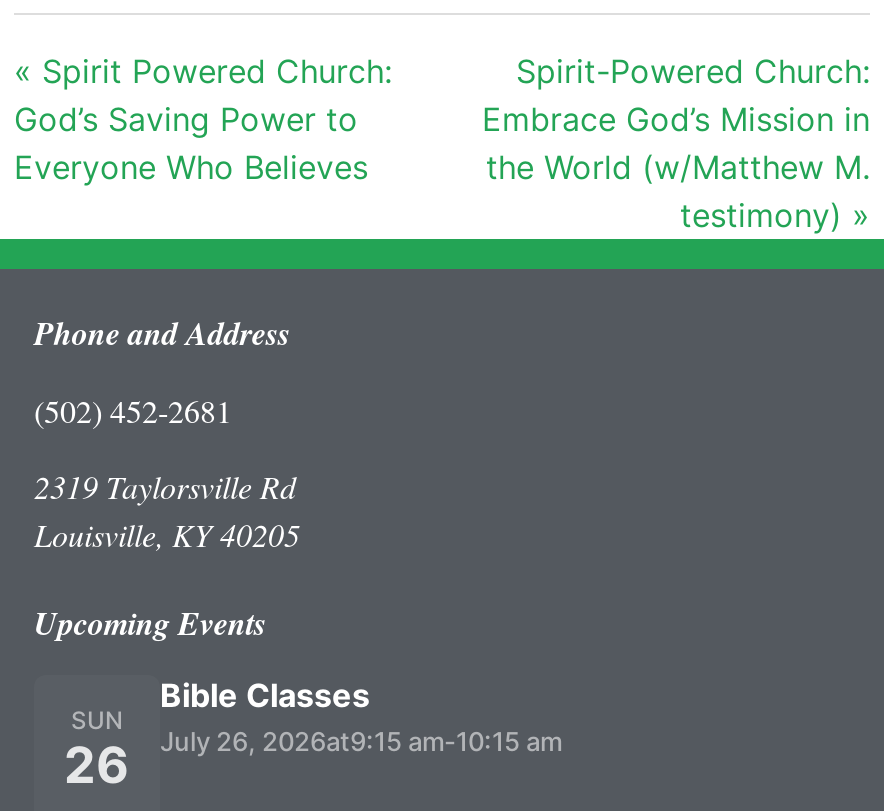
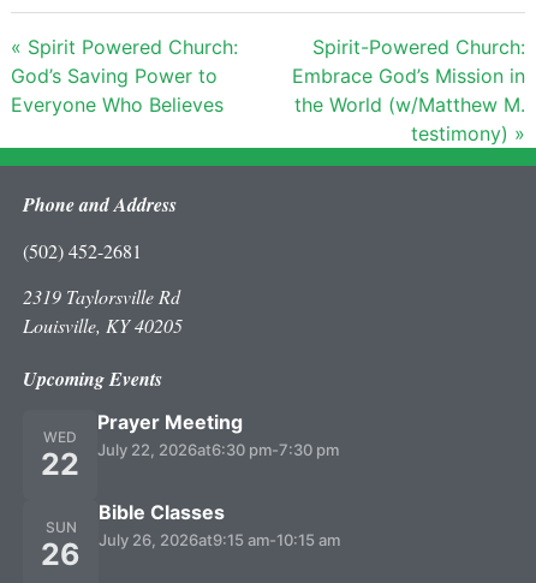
none -> [41,428,79,483] WED | 22
none -> [97,410,339,460] Prayer Meeting | July 22, 2026at6:30 pm-7:30 pm

